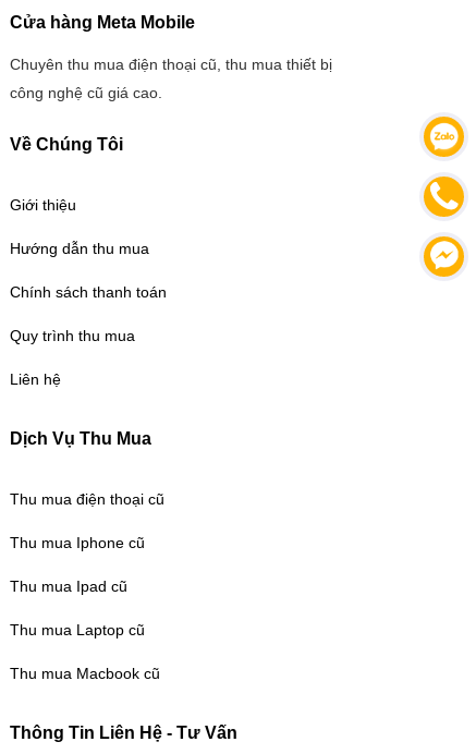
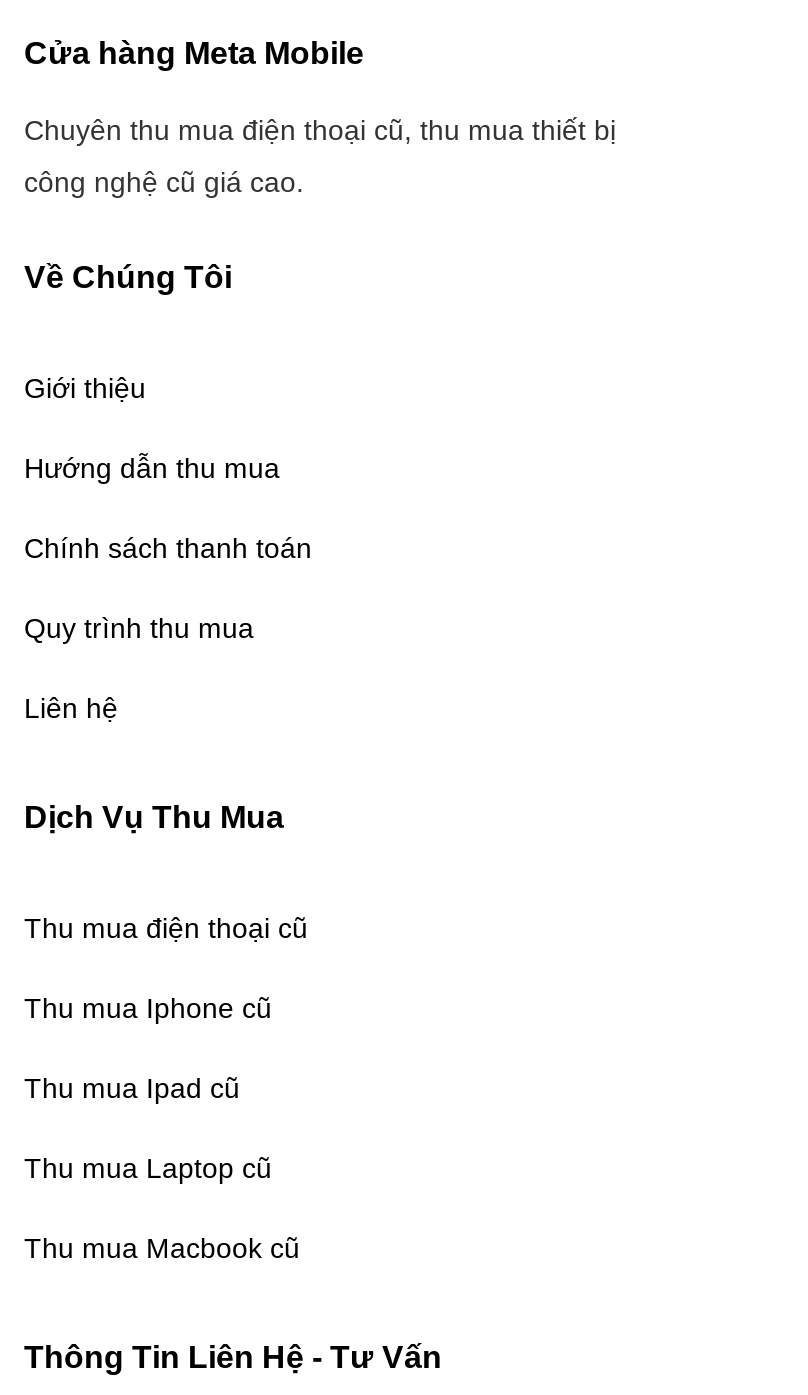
[422,114,466,159] [image] -> none
[422,174,466,219] [image] -> none
[422,234,466,279] [image] -> none

